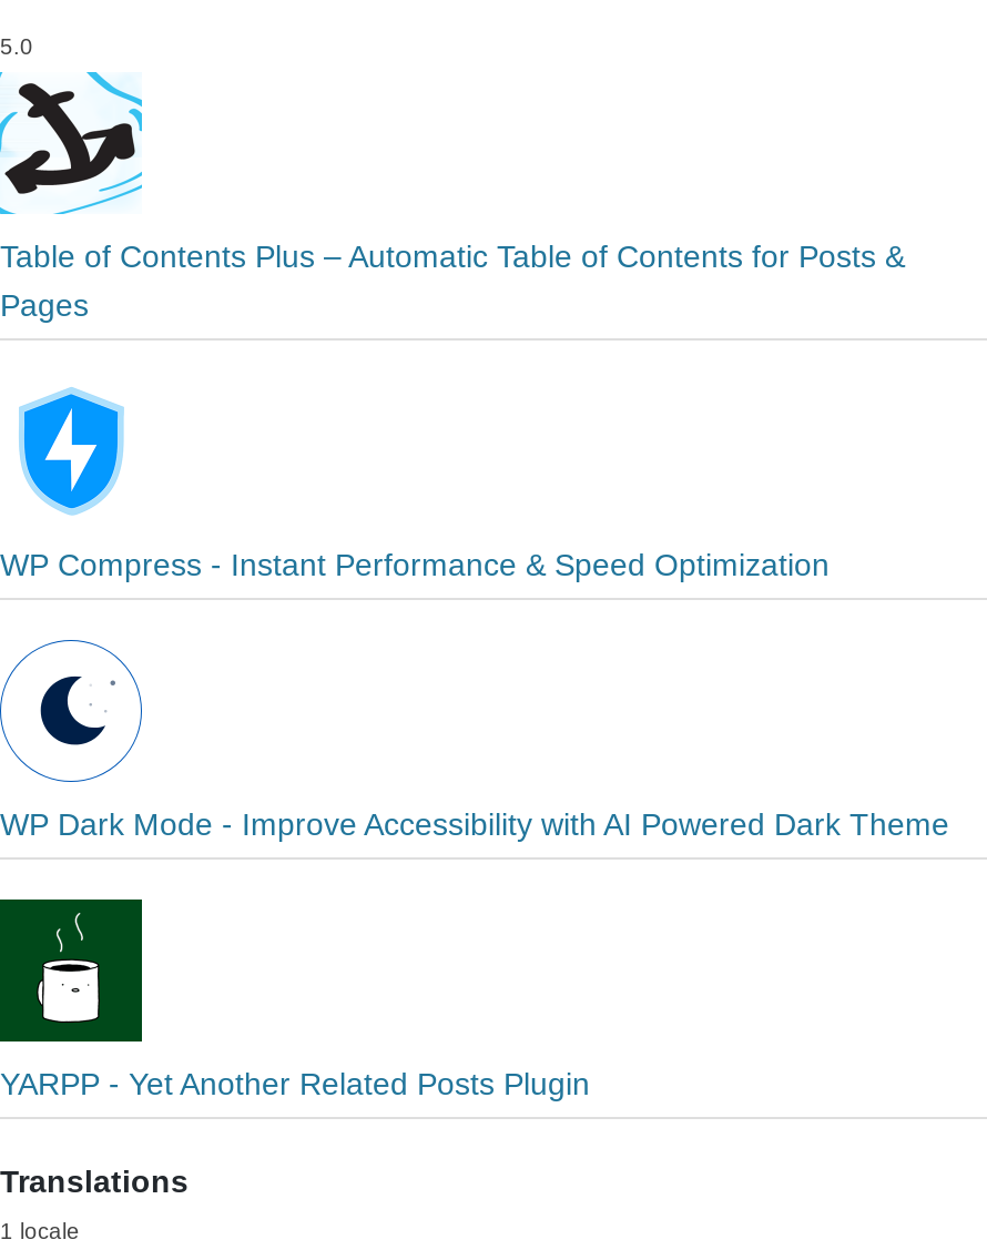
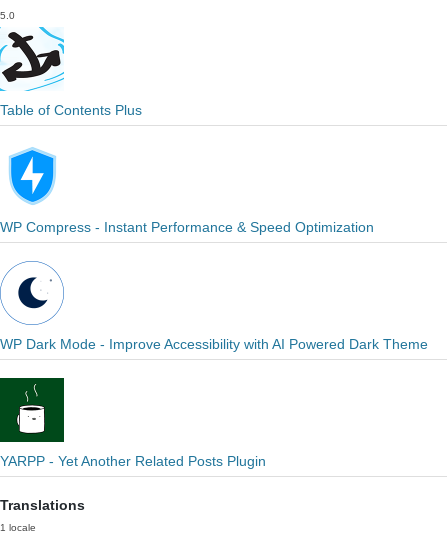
[0,238,905,323] Table of Contents Plus – Automatic Table of Contents for Posts & | Pages -> [0,102,142,118] Table of Contents Plus

